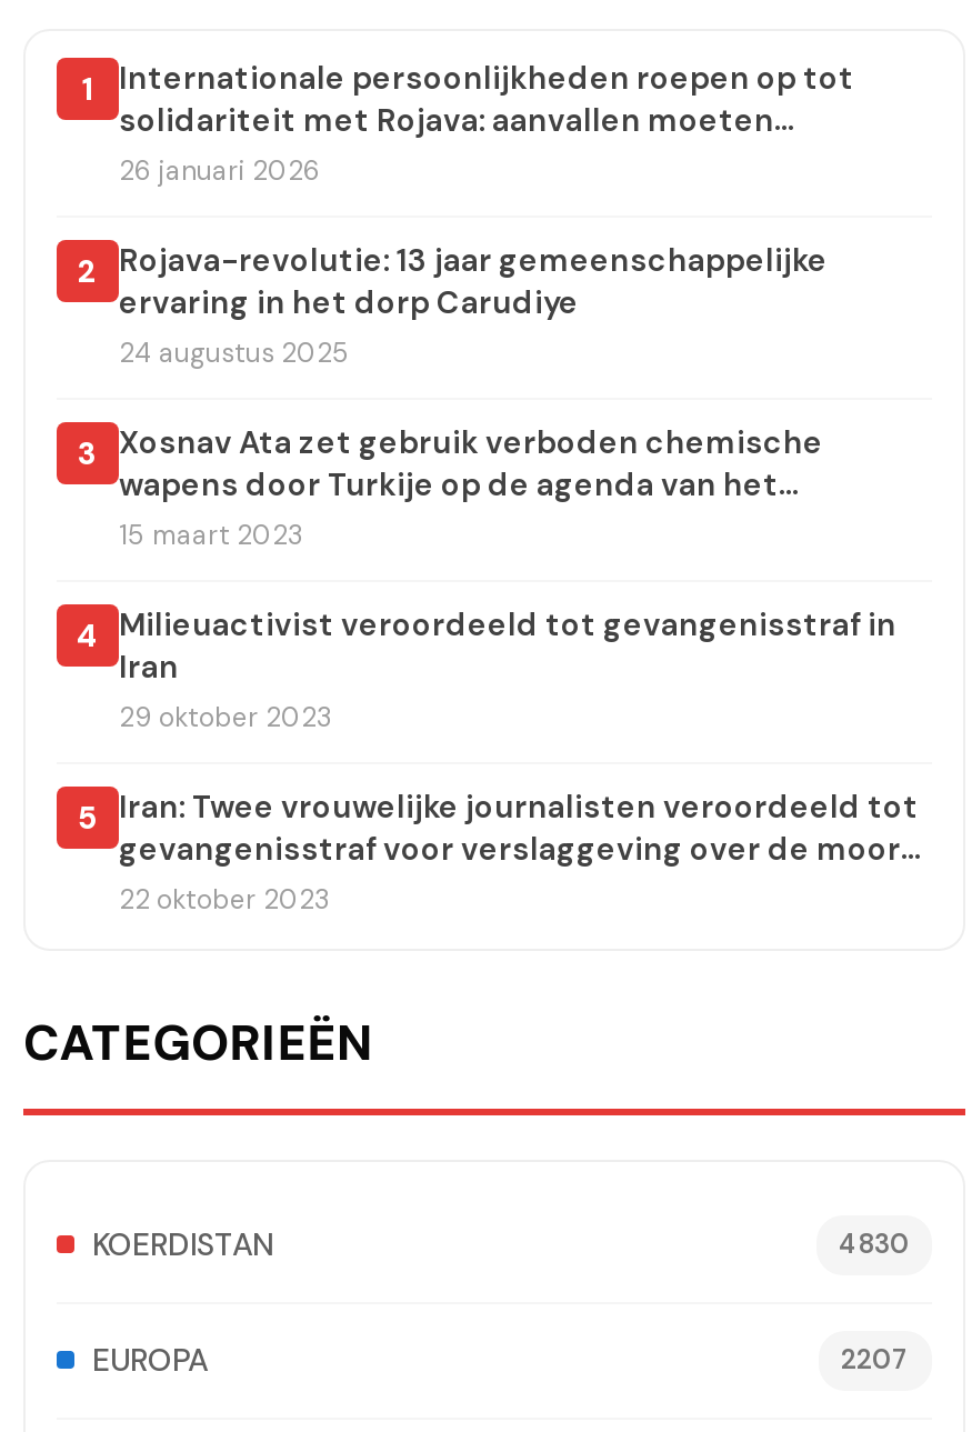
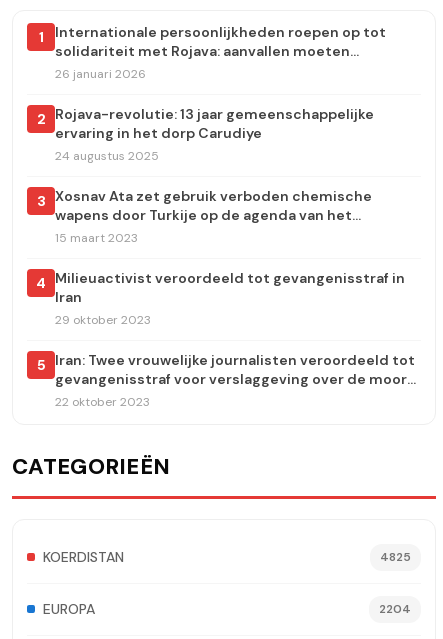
[839,1225,910,1261] 4830 -> [380,548,411,564] 4825
[841,1341,910,1376] 2207 -> [379,600,411,616] 2204

